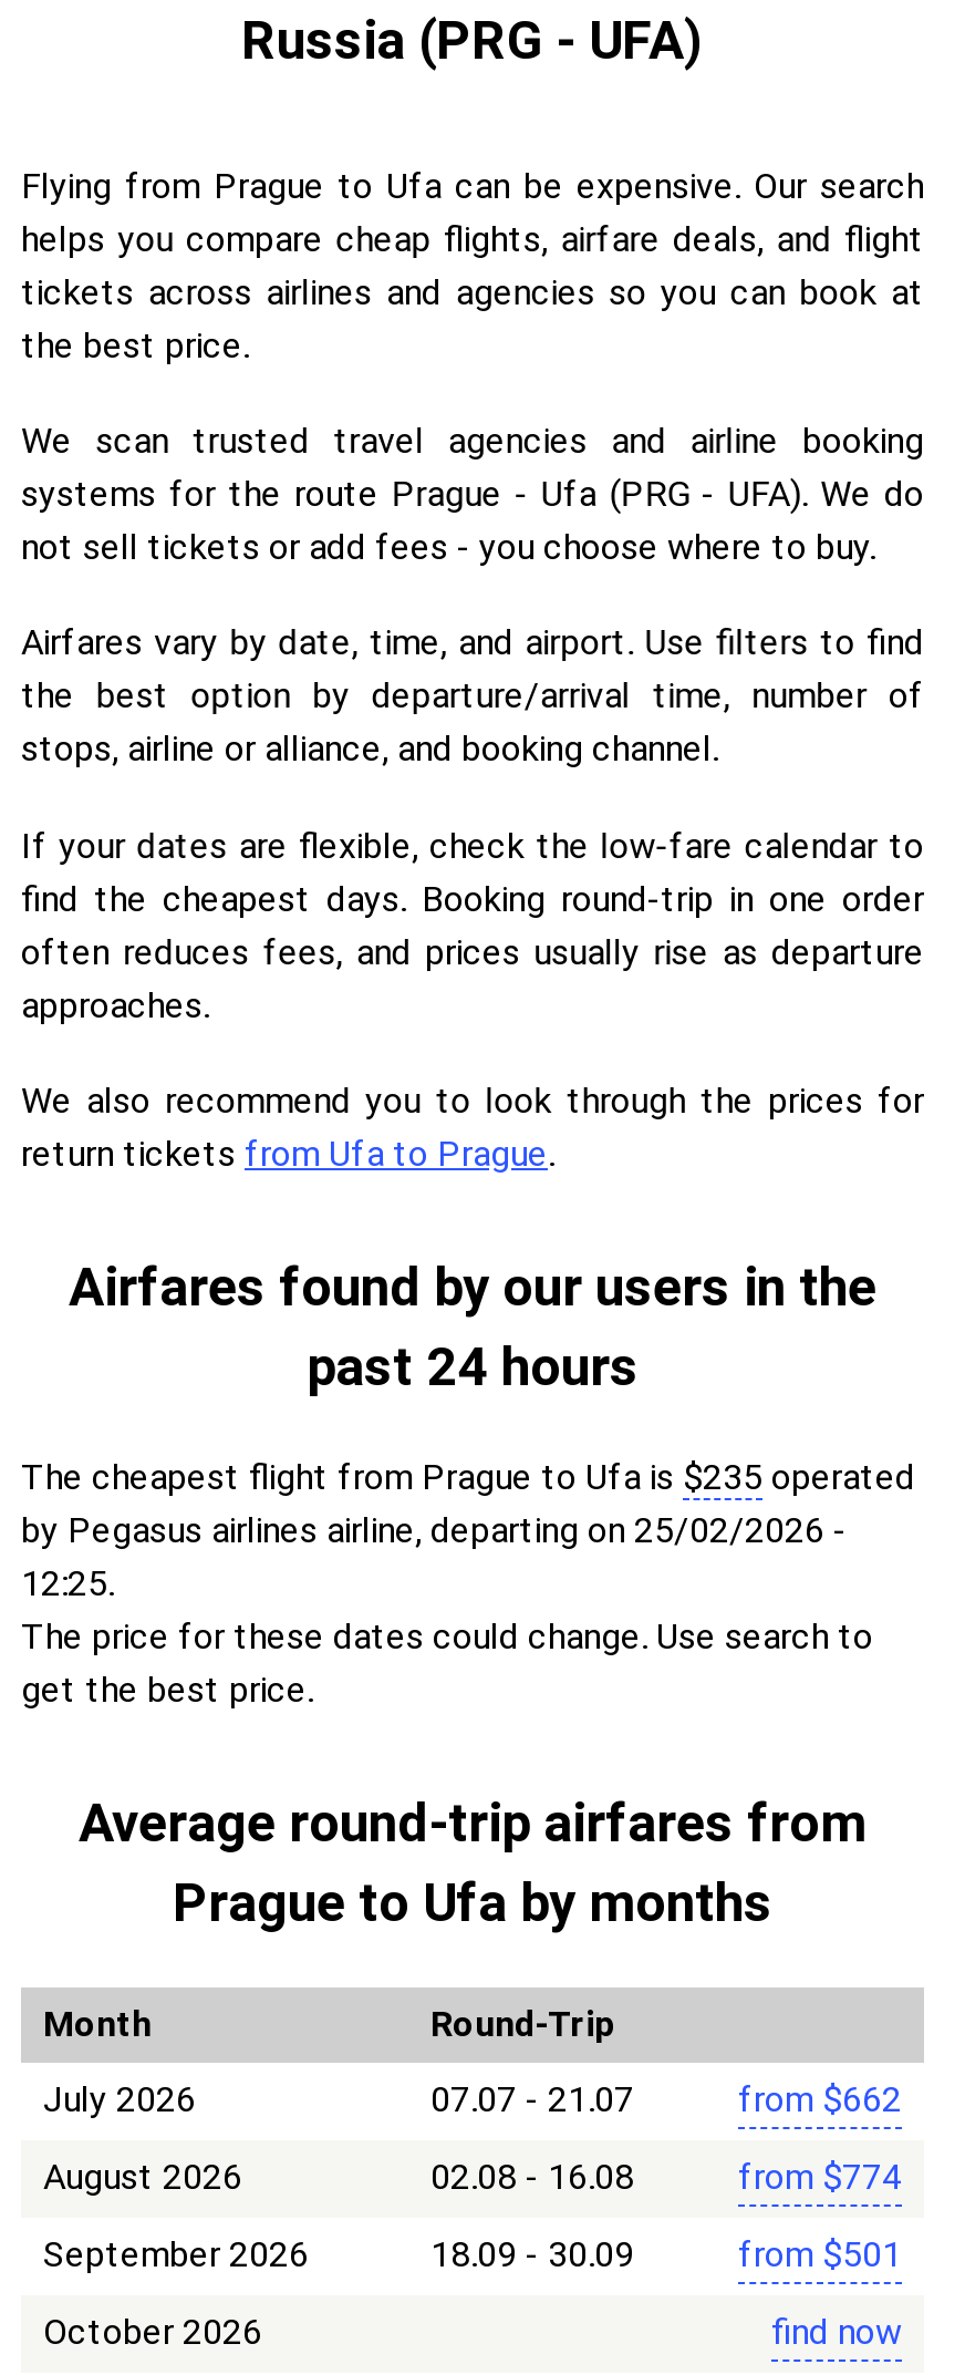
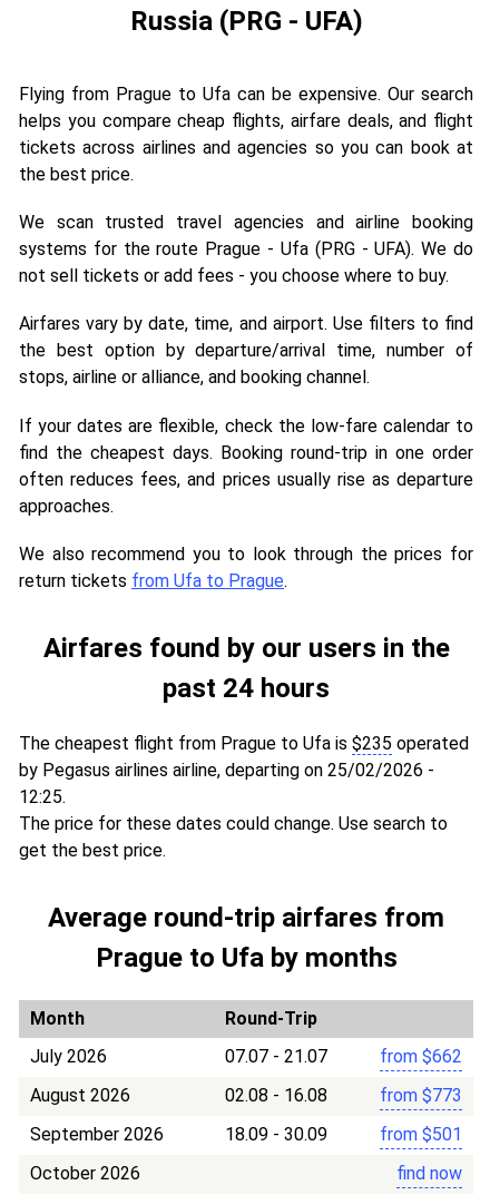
[738,2155,902,2197] from $774 -> [380,1085,462,1106] from $773

